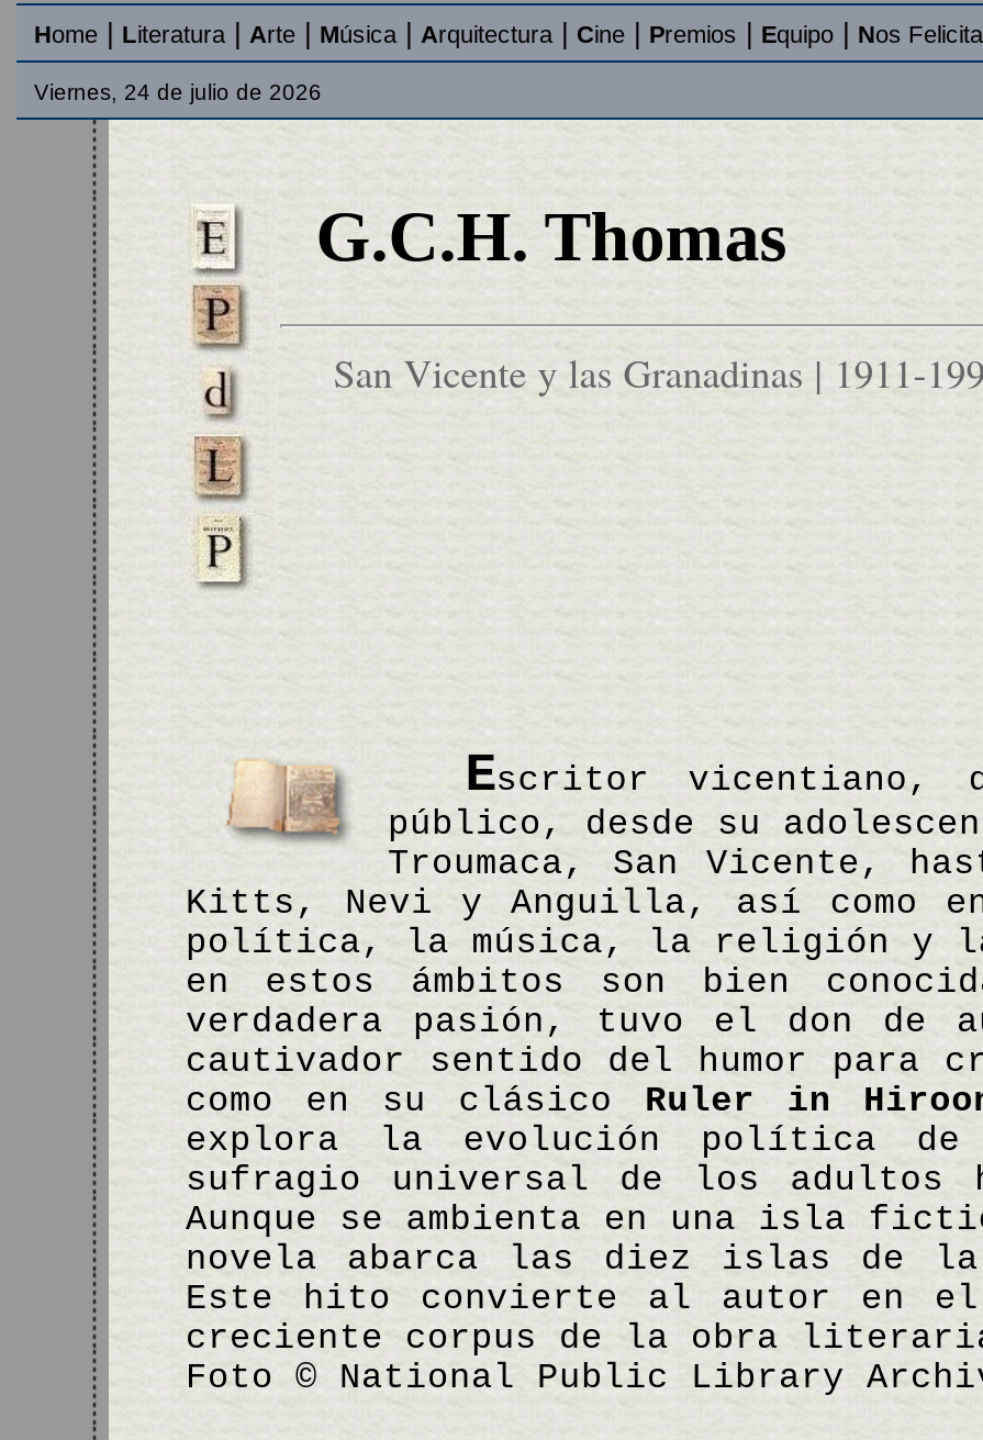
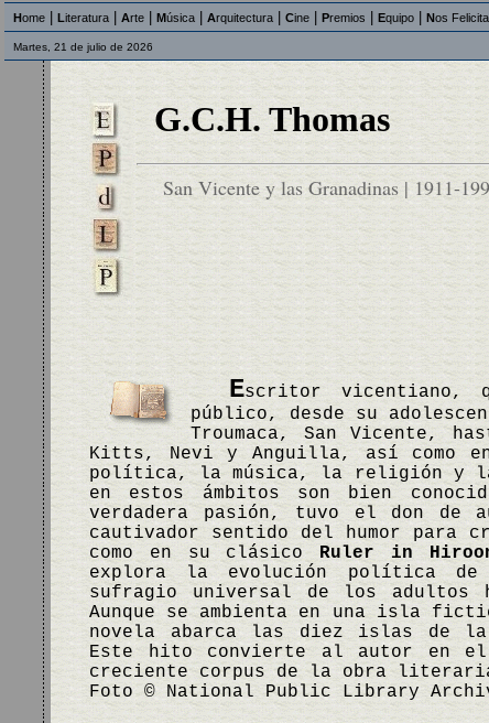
[34,80,322,104] Viernes, 24 de julio de 2026 -> [13,41,153,53] Martes, 21 de julio de 2026

